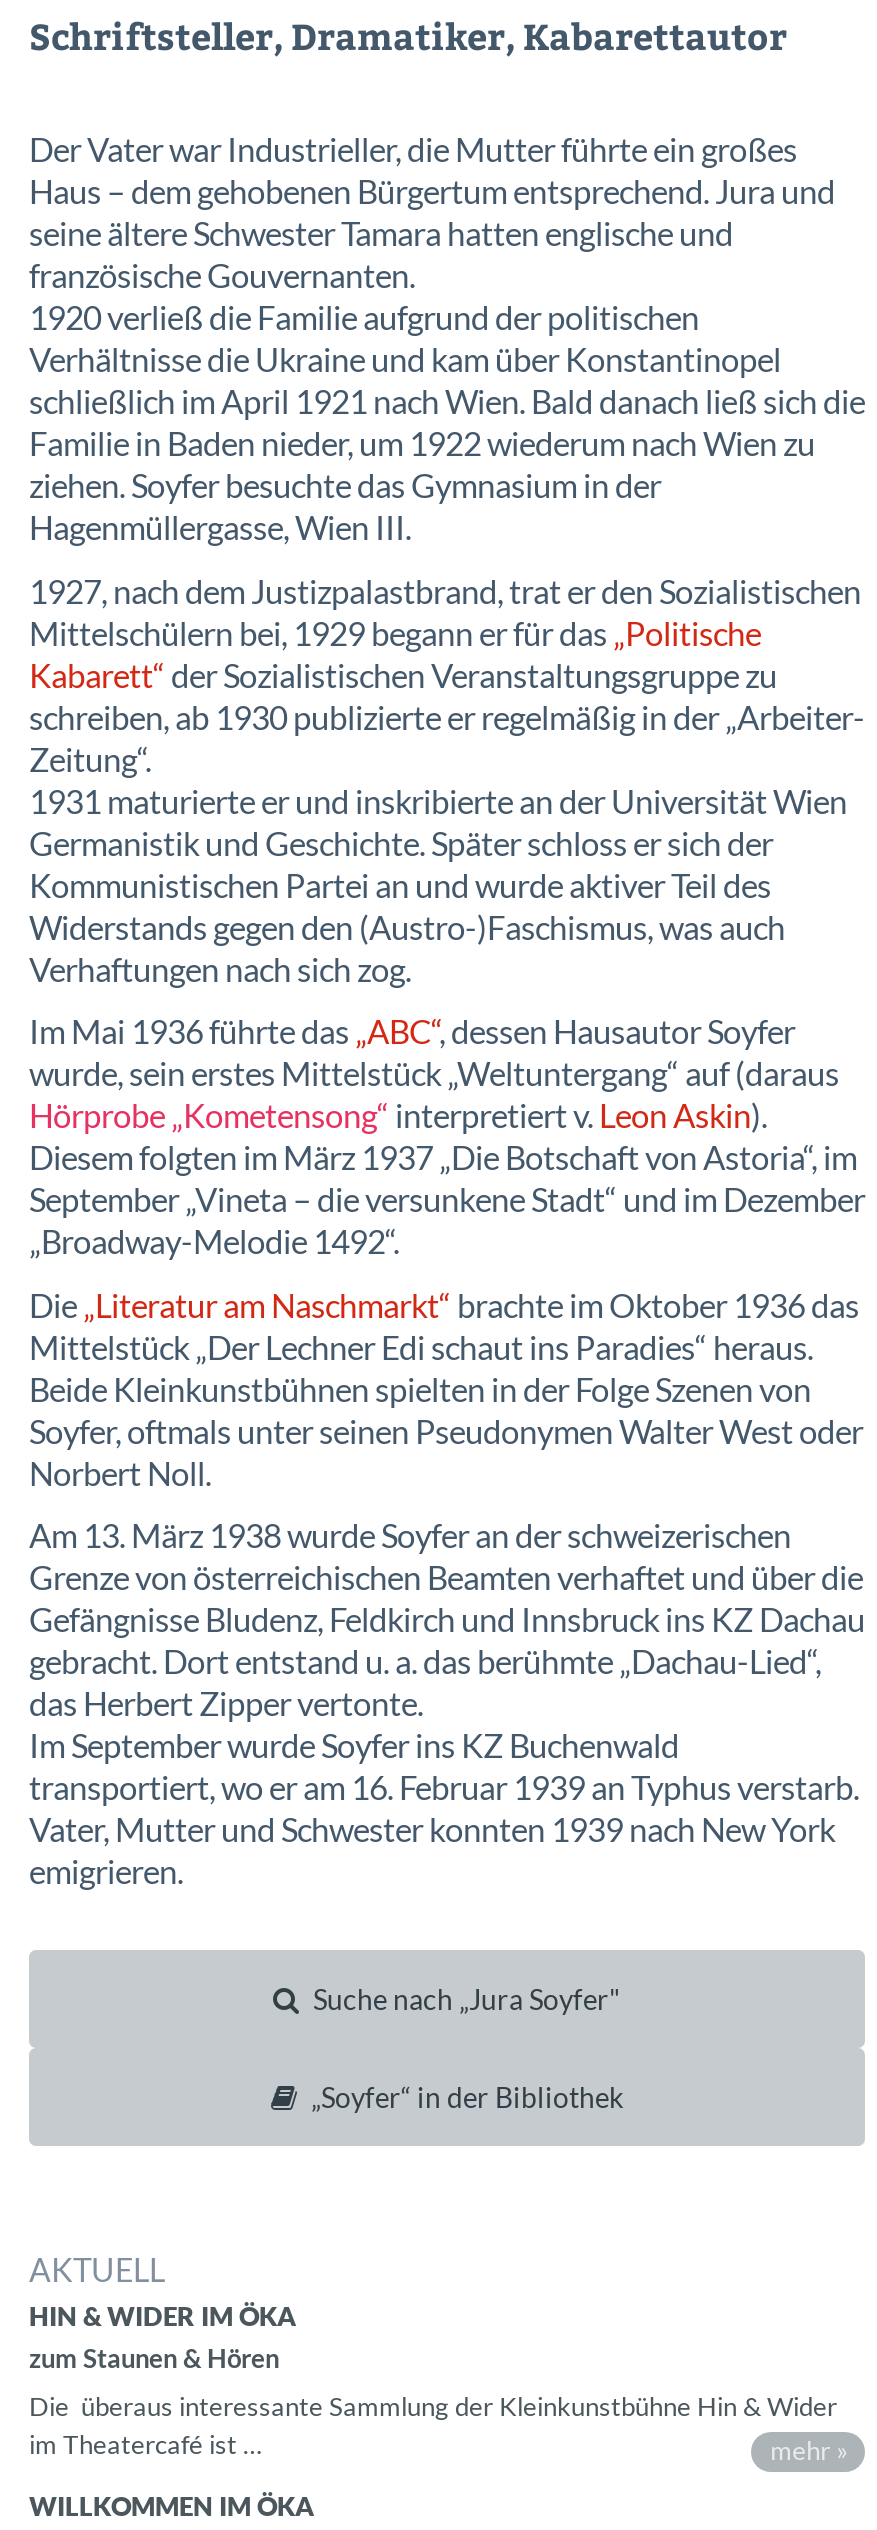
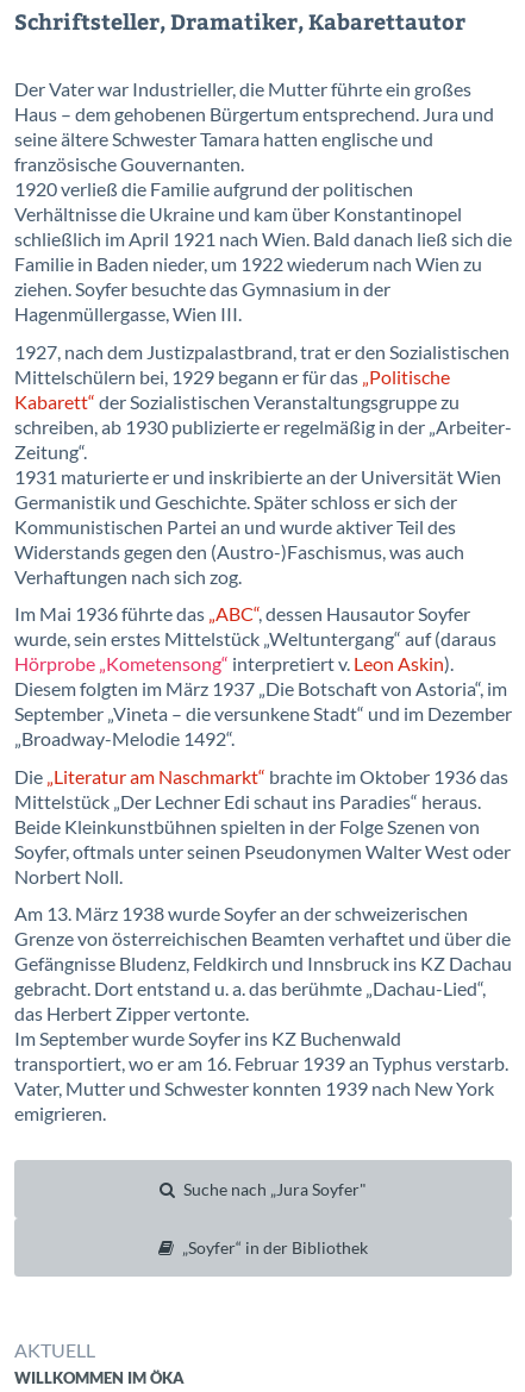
[29,2299,848,2466] HIN & WIDER IM ÖKA | zum Staunen & Hören | Die überaus interessante Sammlung der Kleinkunstbühne Hin & Wider | im Theatercafé ist … | mehr » -> none

